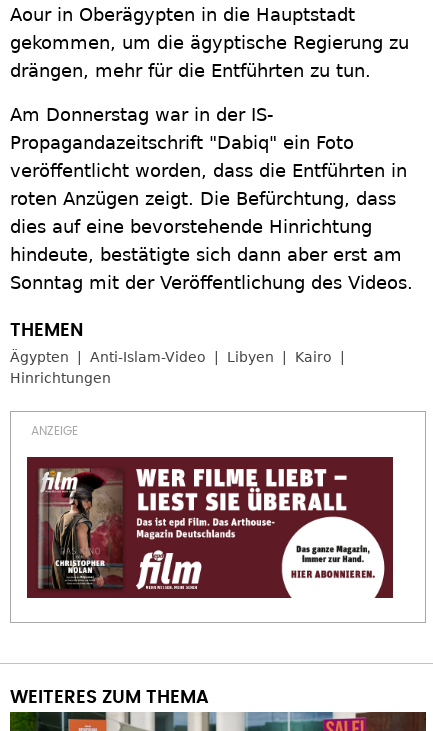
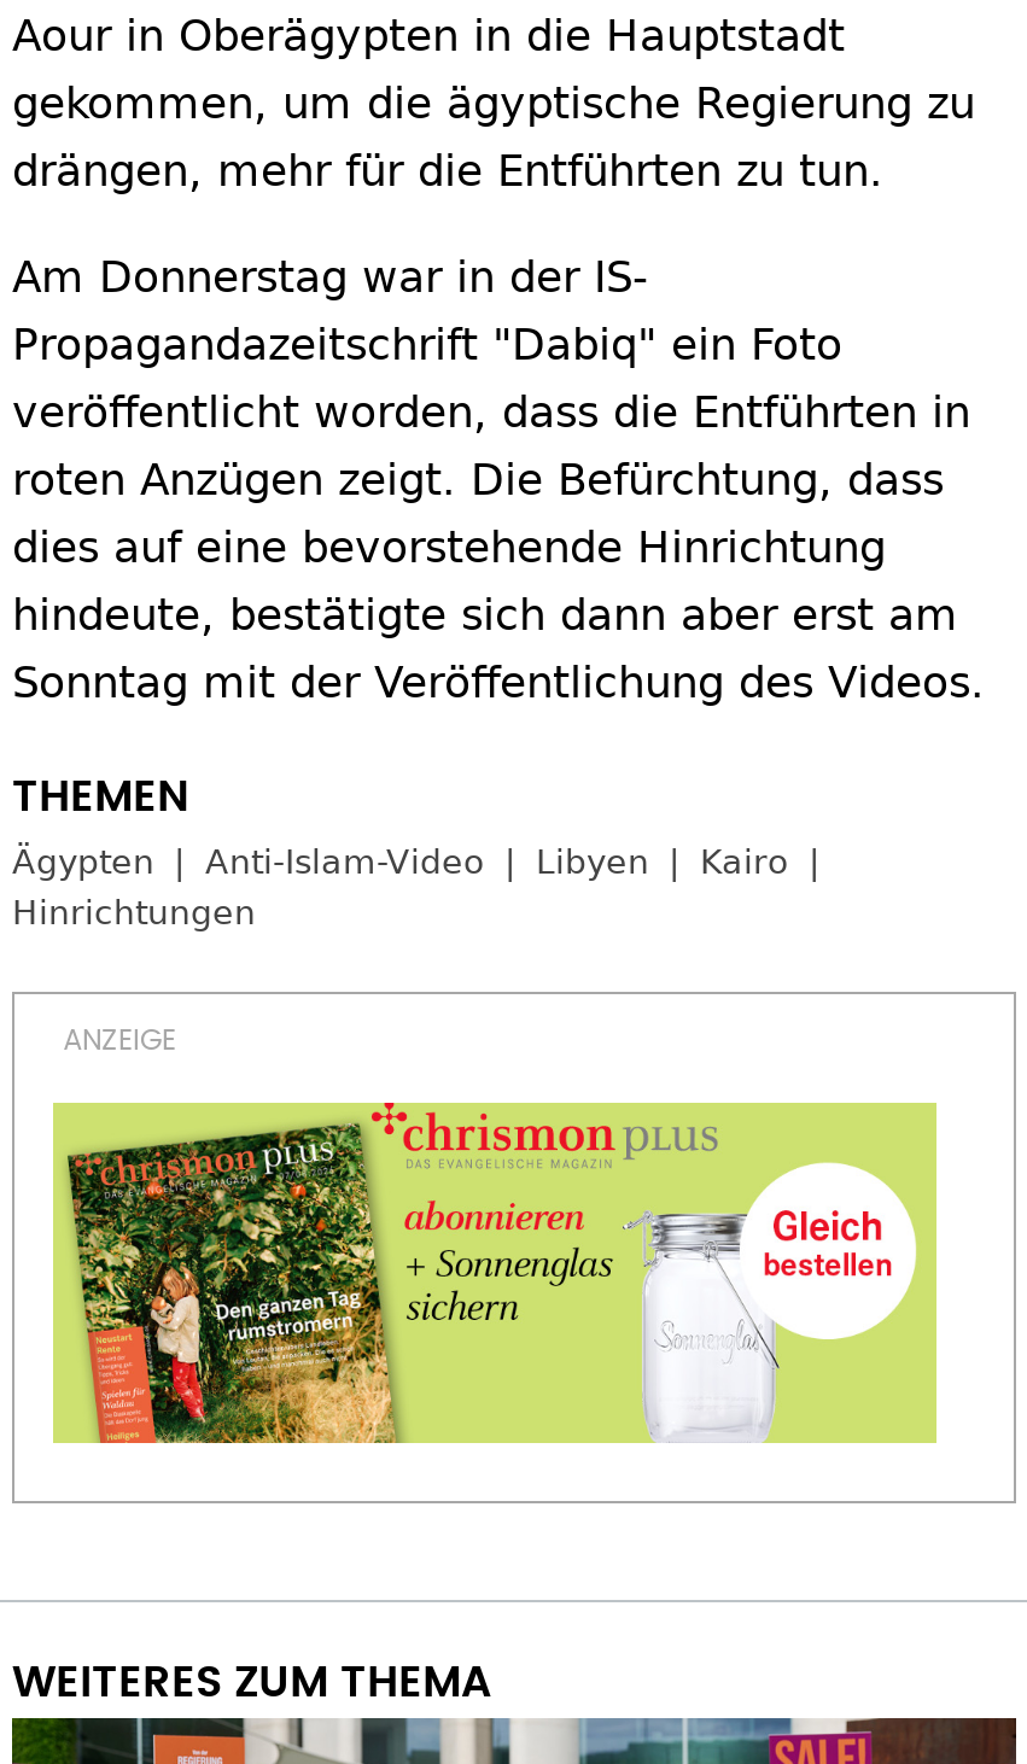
[26,456,394,599] [image] -> [51,1100,939,1445] [image]

